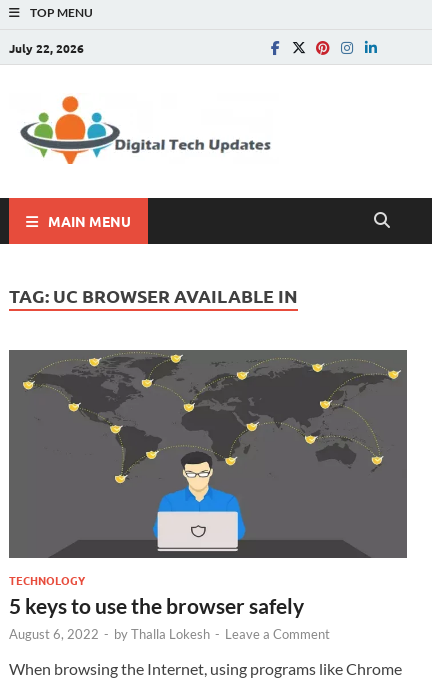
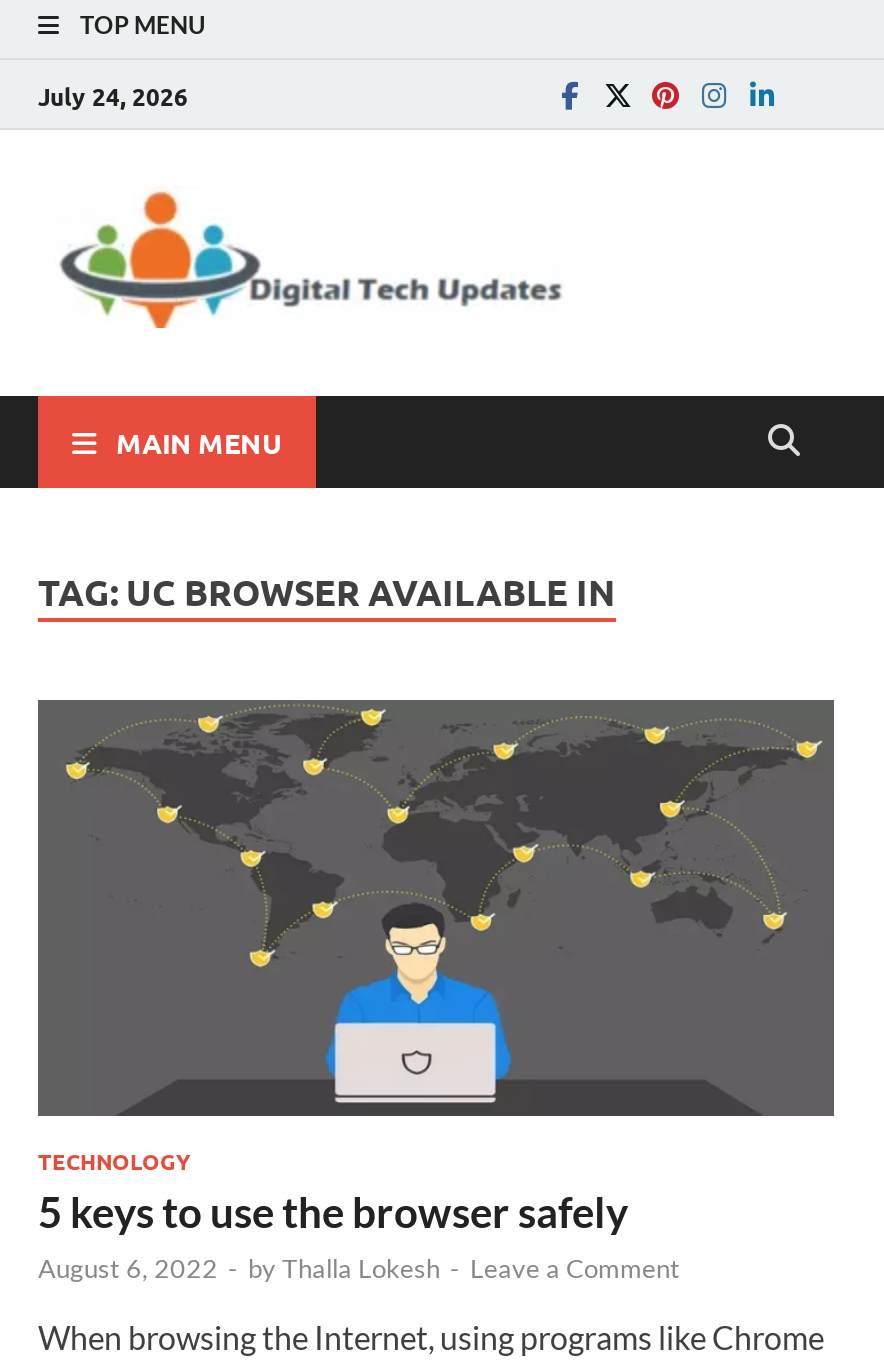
[9,39,84,55] July 22, 2026 -> [38,79,188,111] July 24, 2026

